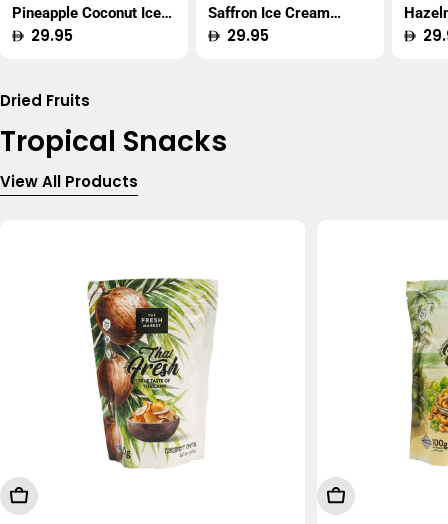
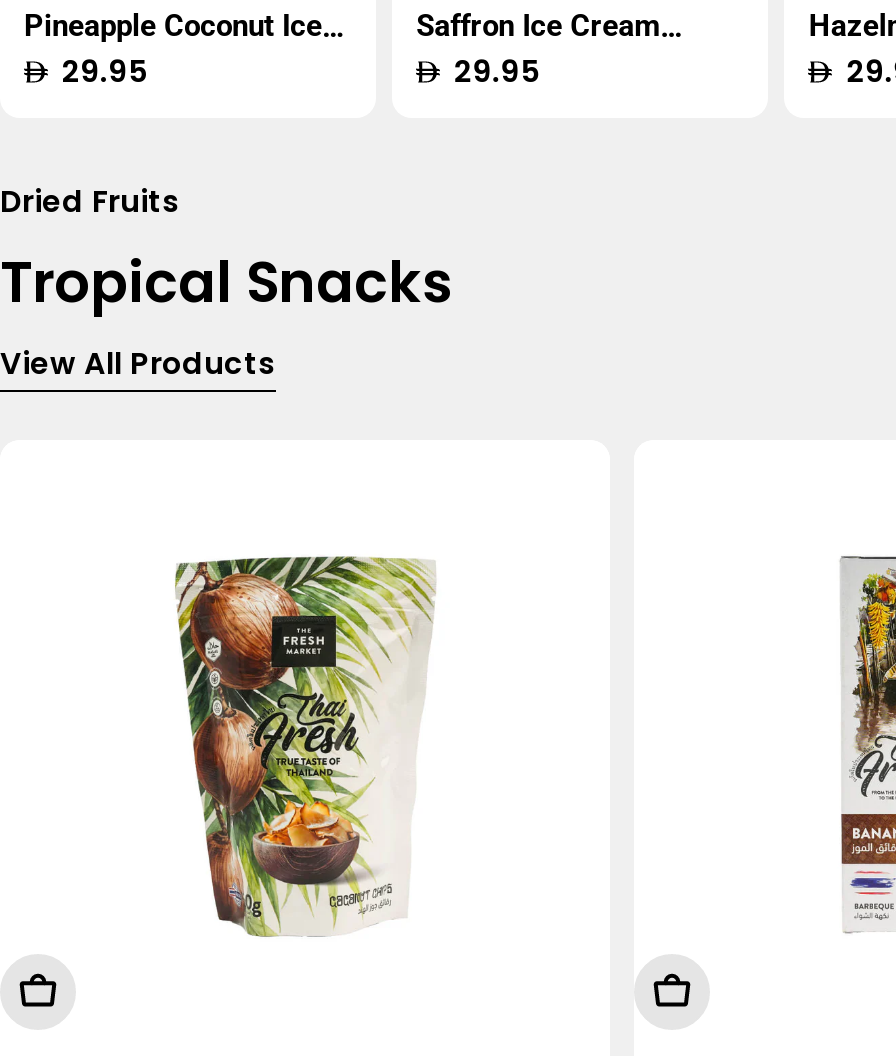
[405,278,445,466] [image] -> [812,554,890,934] [image]

